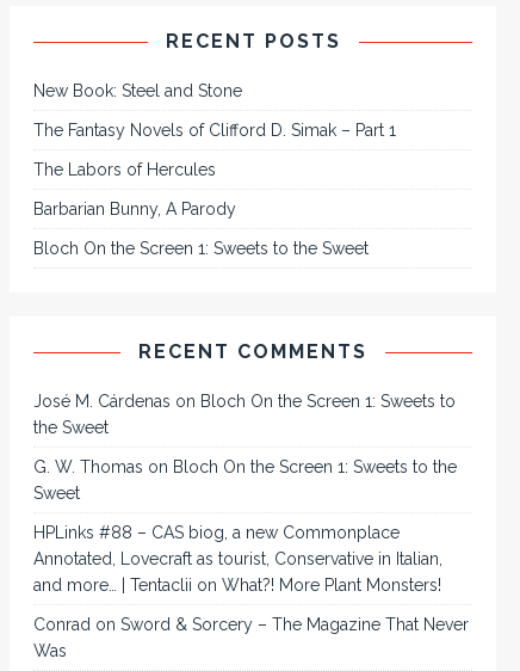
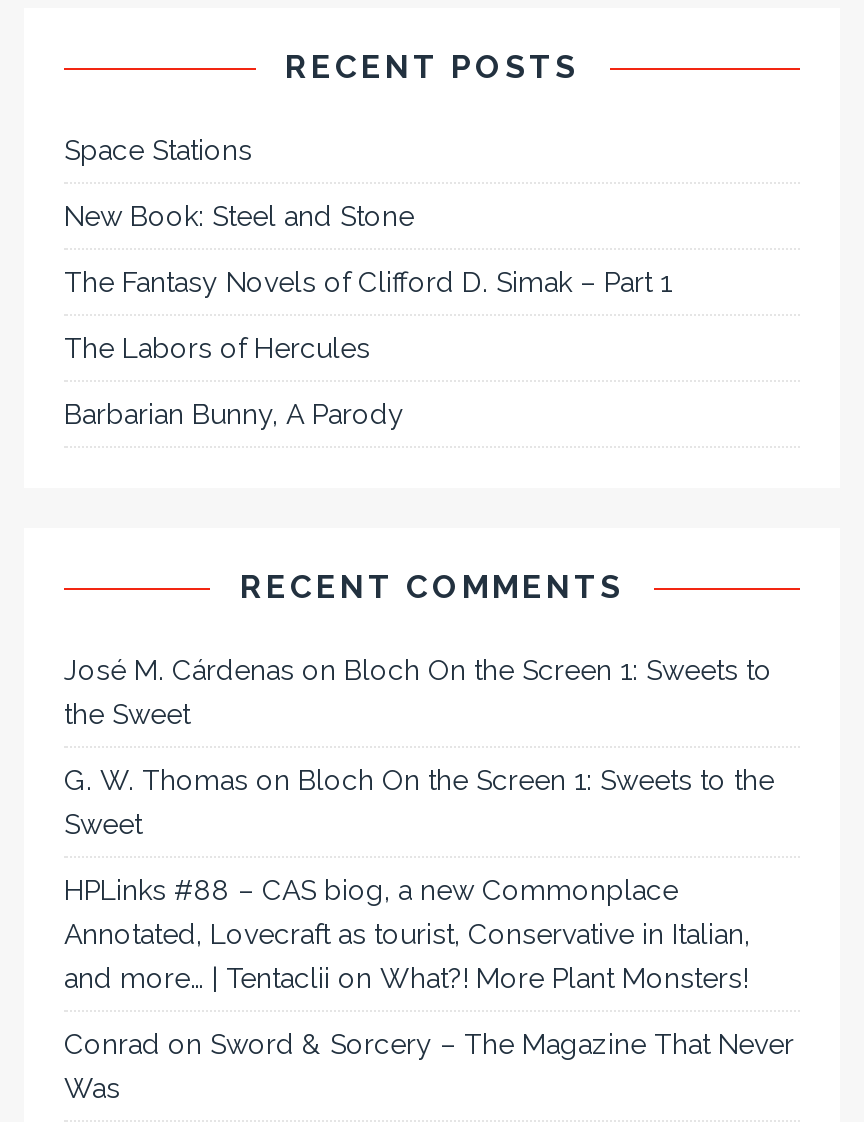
none -> [64,134,252,166] Space Stations
moved [33,81,396,219] -> [64,200,672,430]: New Book: Steel and Stone | The Fantasy Novels of Clifford D. Simak – Part 1 | The Labors of Hercules | Barbarian Bunny, A Parody
[33,239,369,258] Bloch On the Screen 1: Sweets to the Sweet -> none

